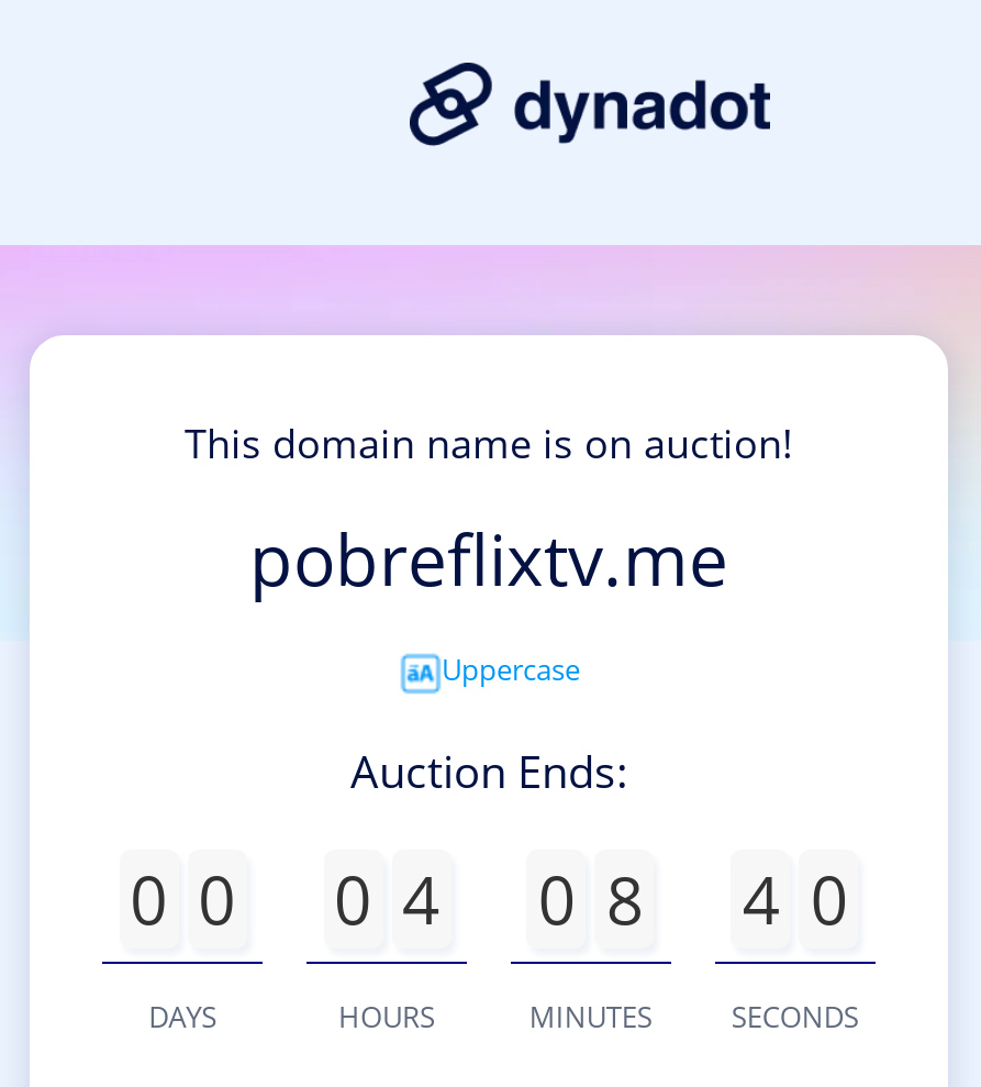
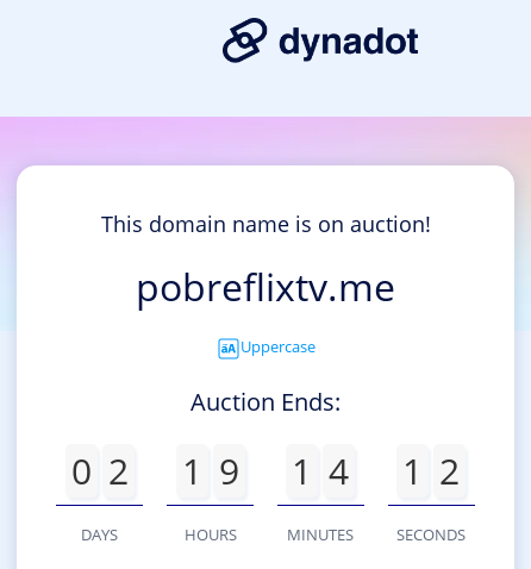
[130,854,235,944] 0 0 -> [71,446,128,495] 0 2
[334,854,439,944] 0 4 -> [182,446,239,495] 1 9
[538,854,644,944] 0 8 -> [292,446,349,495] 1 4
[742,854,848,944] 4 0 -> [403,446,460,495] 1 2

